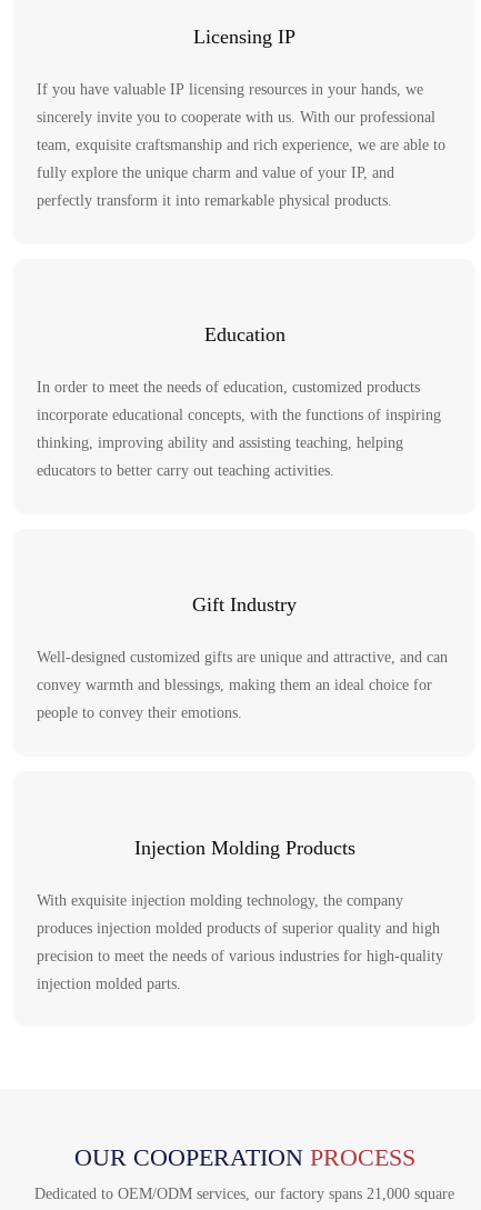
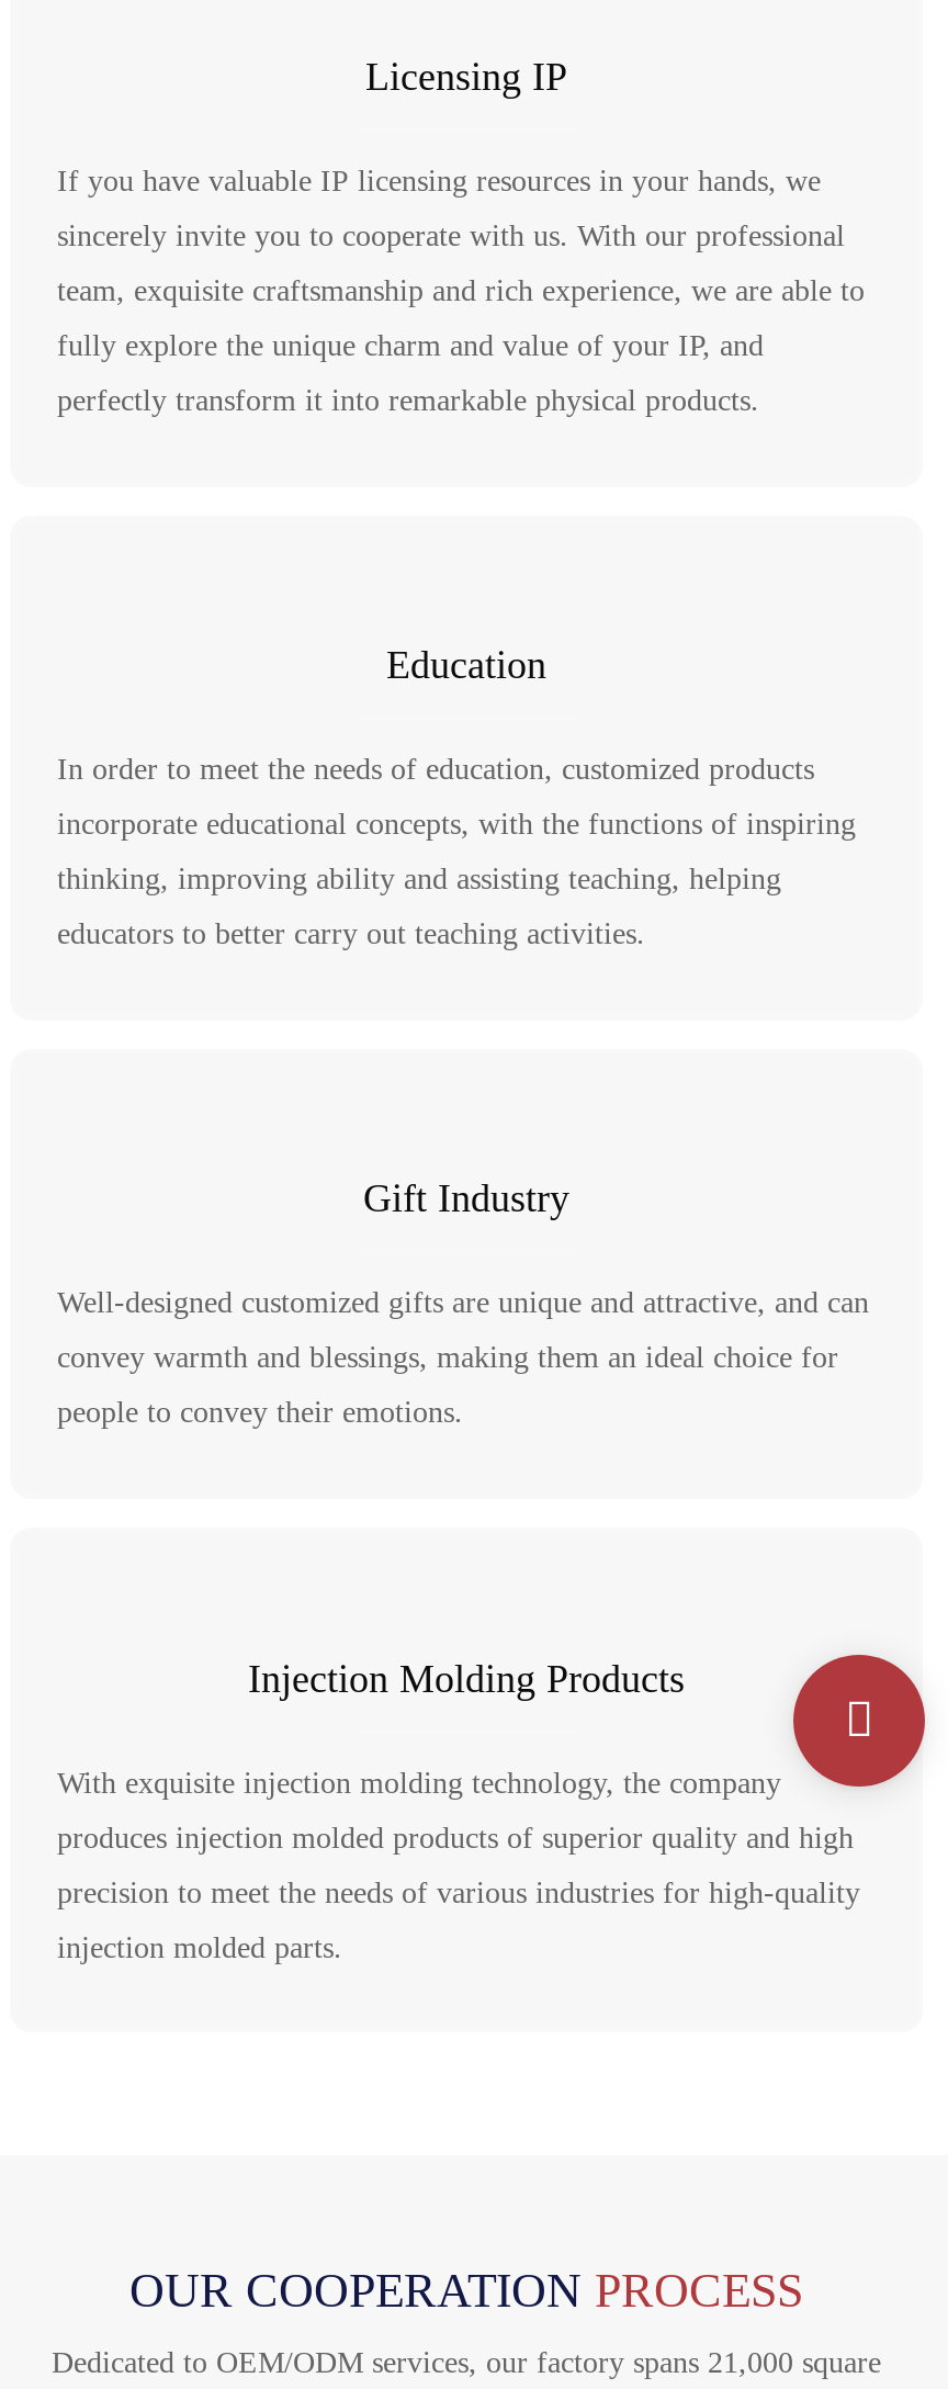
none -> [789,1650,929,1793] [image]

